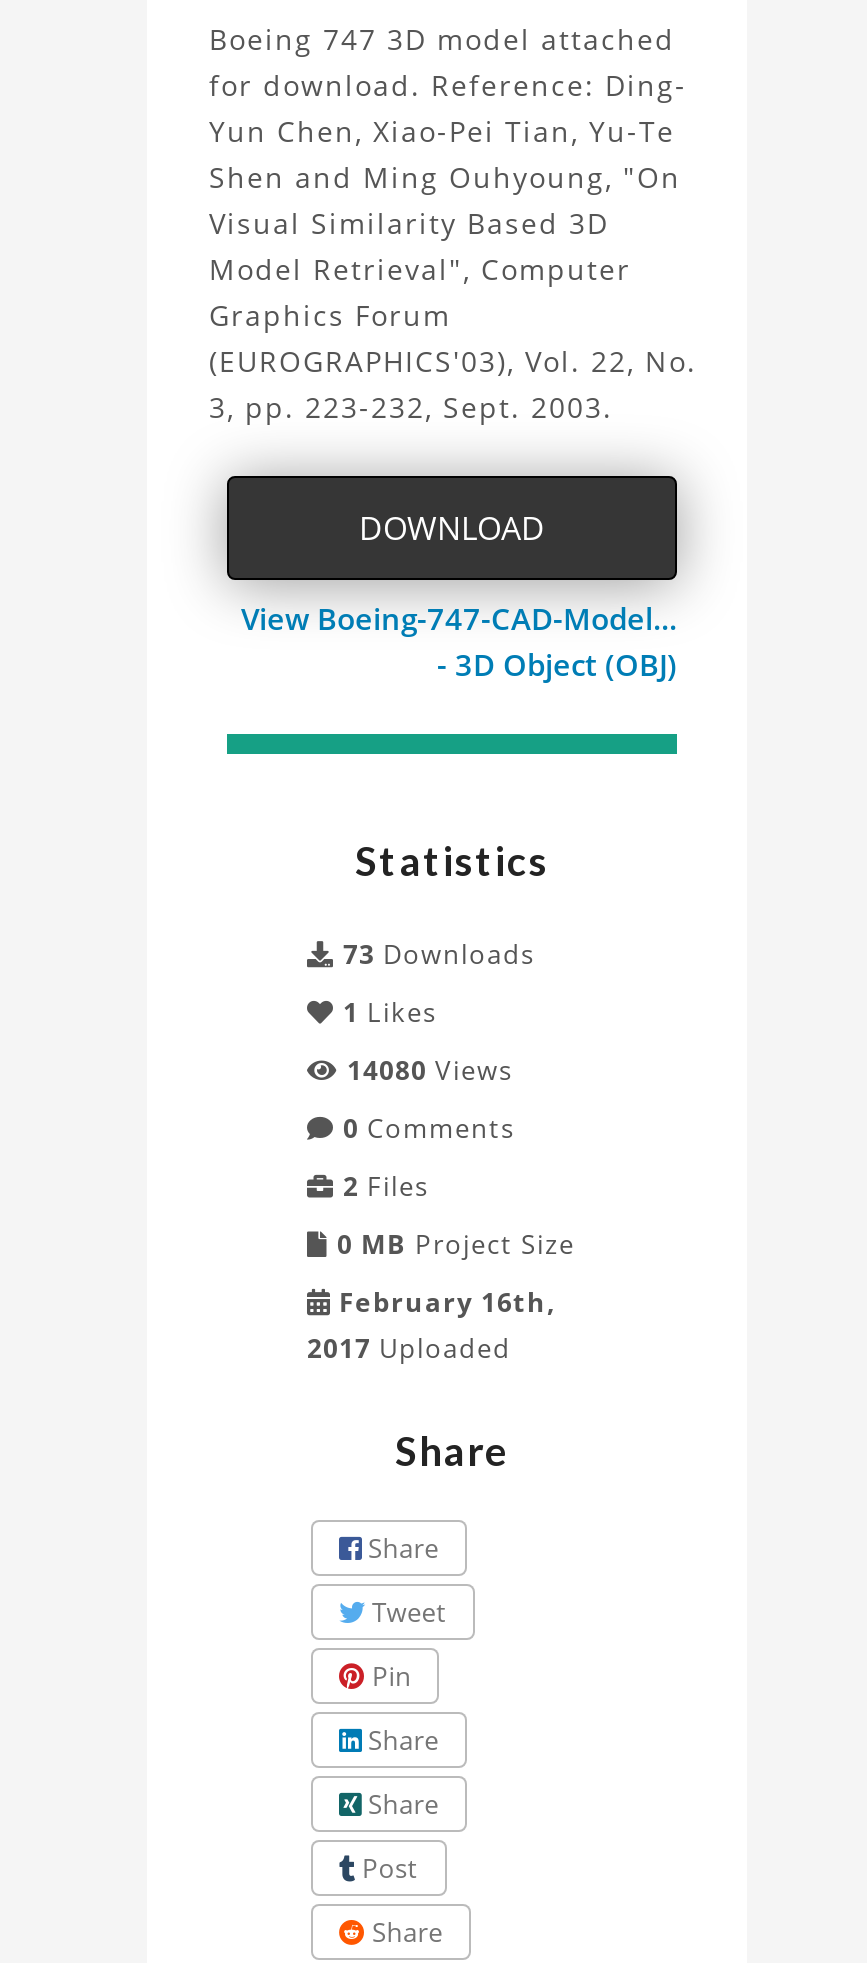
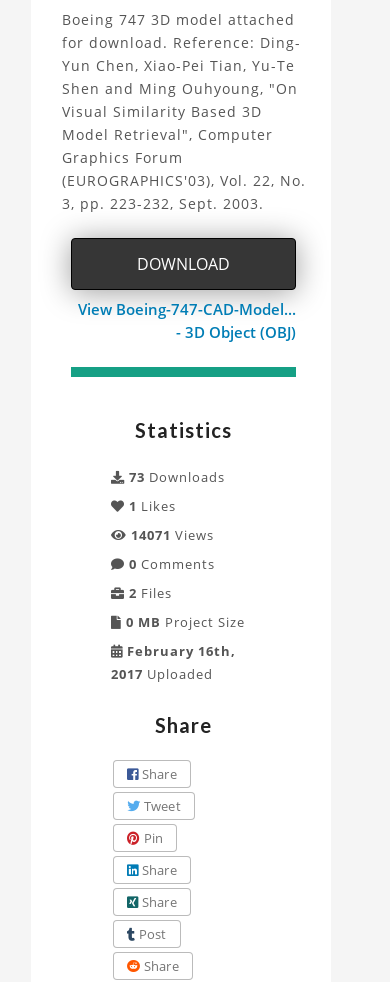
[339,1052,513,1088] 14080 Views -> [127,526,214,544] 14071 Views

